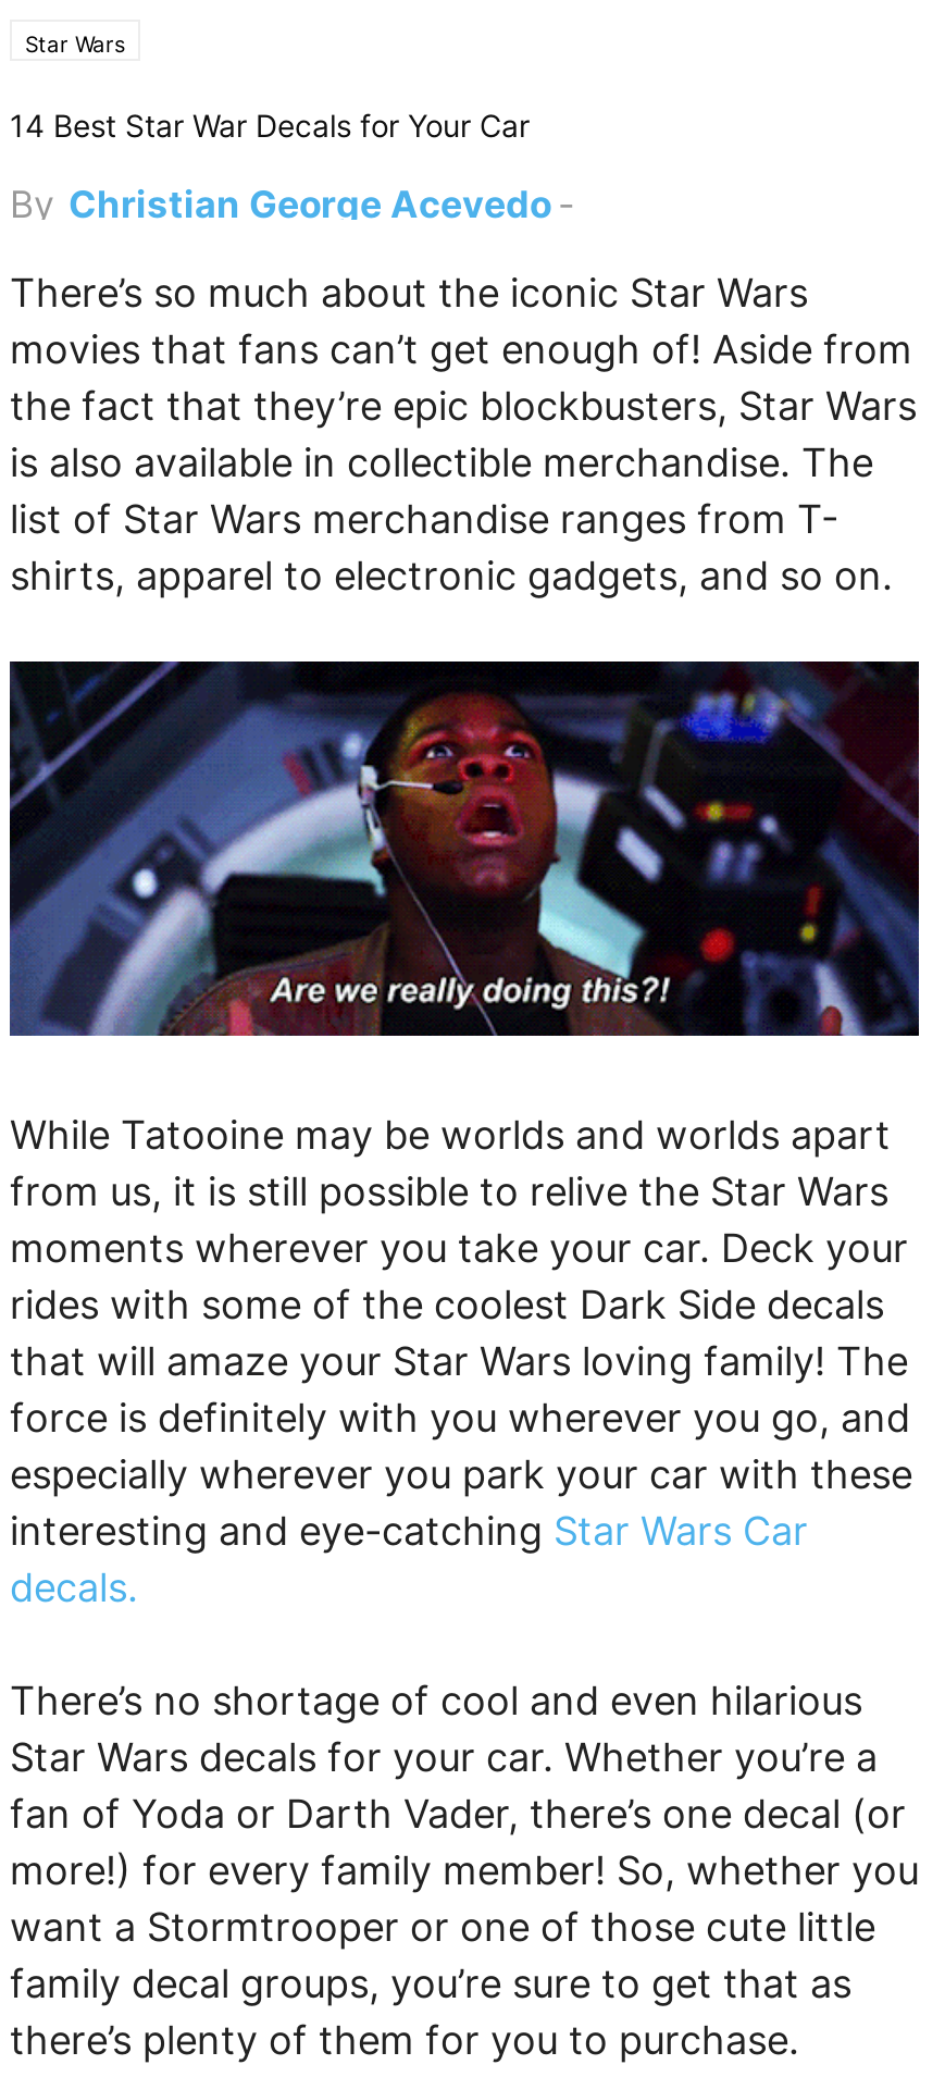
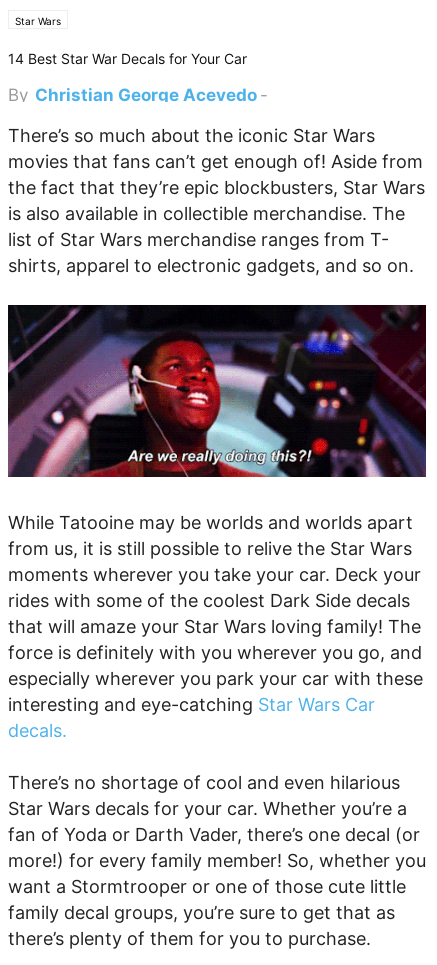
[10,659,921,1038] [image] -> [8,304,427,478] [image]

